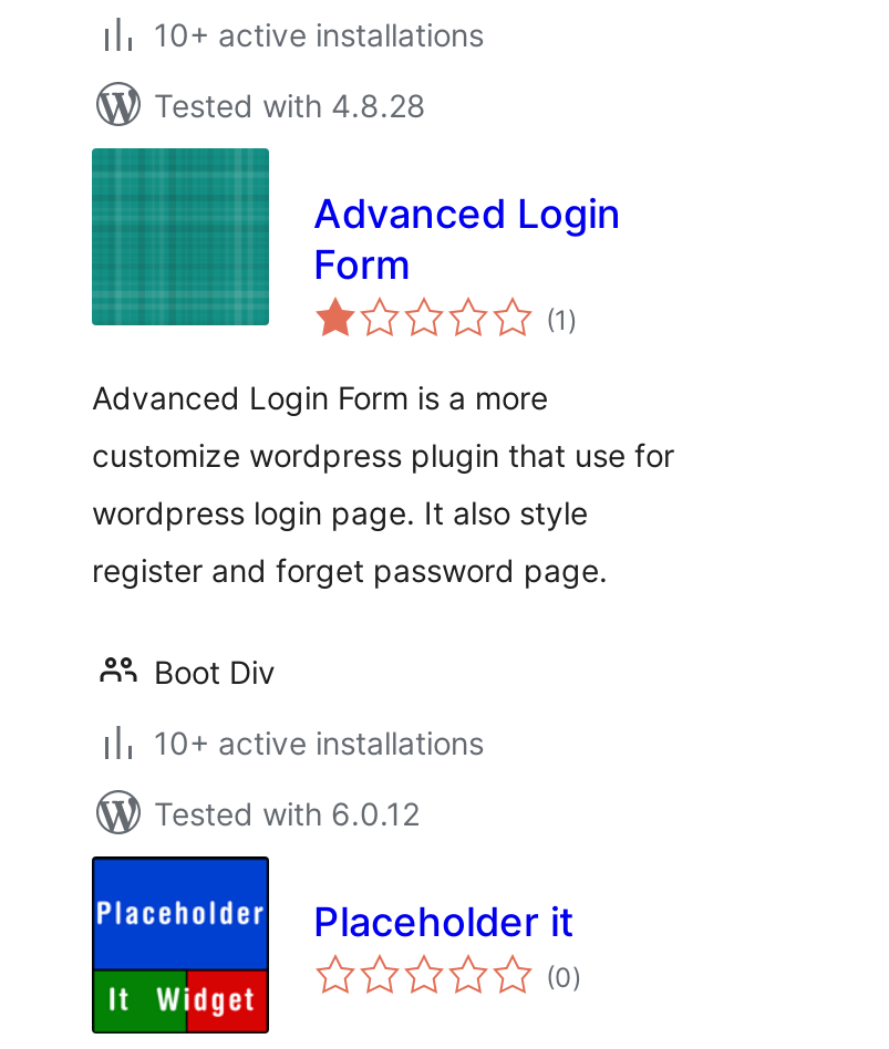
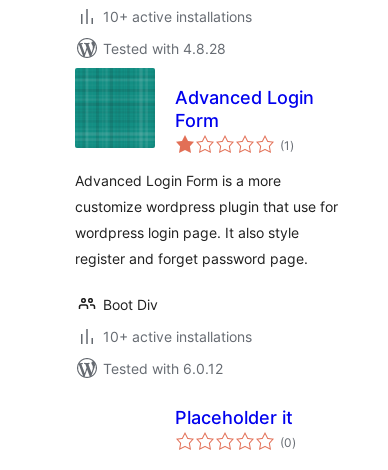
[90,854,271,1036] [image] -> none

